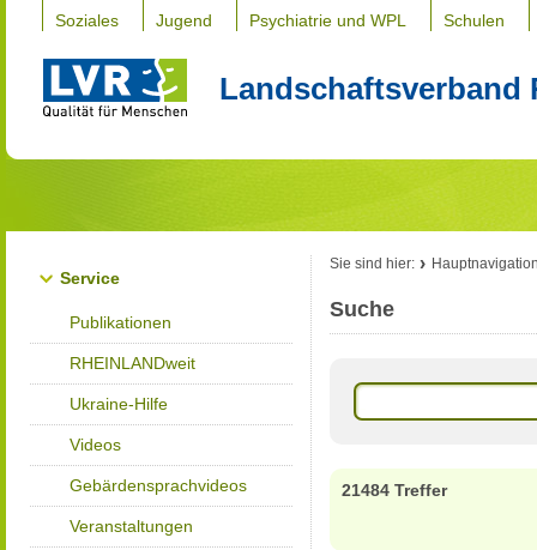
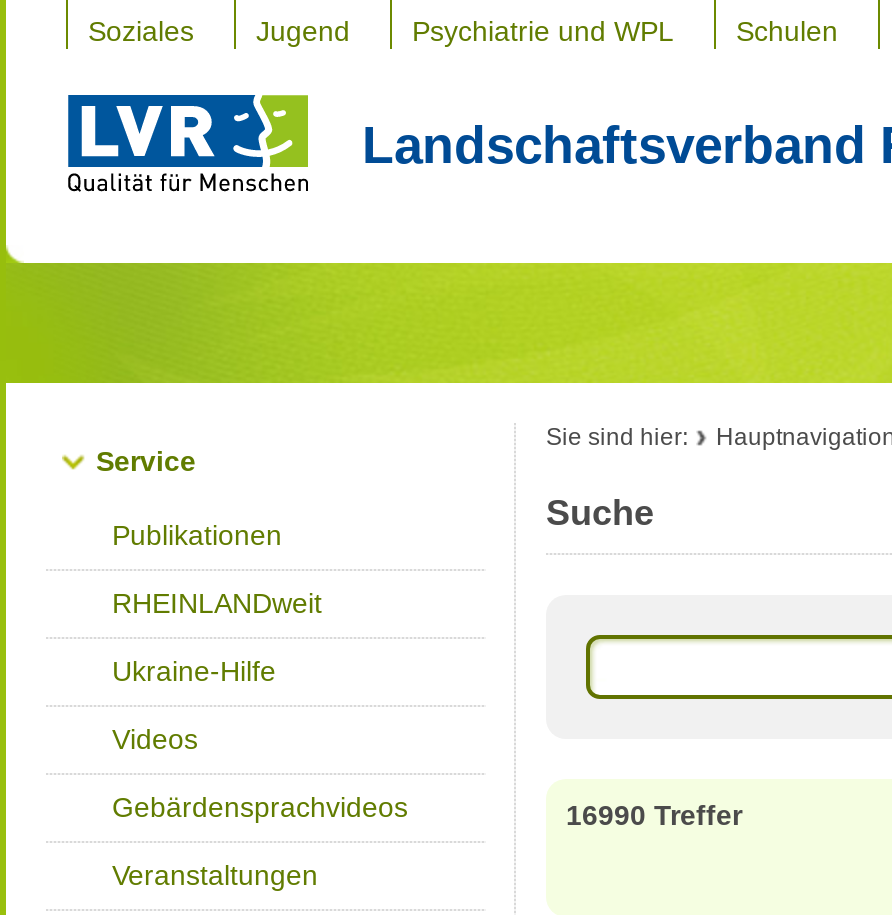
[342,481,447,500] 21484 Treffer -> [566,799,742,831] 16990 Treffer

